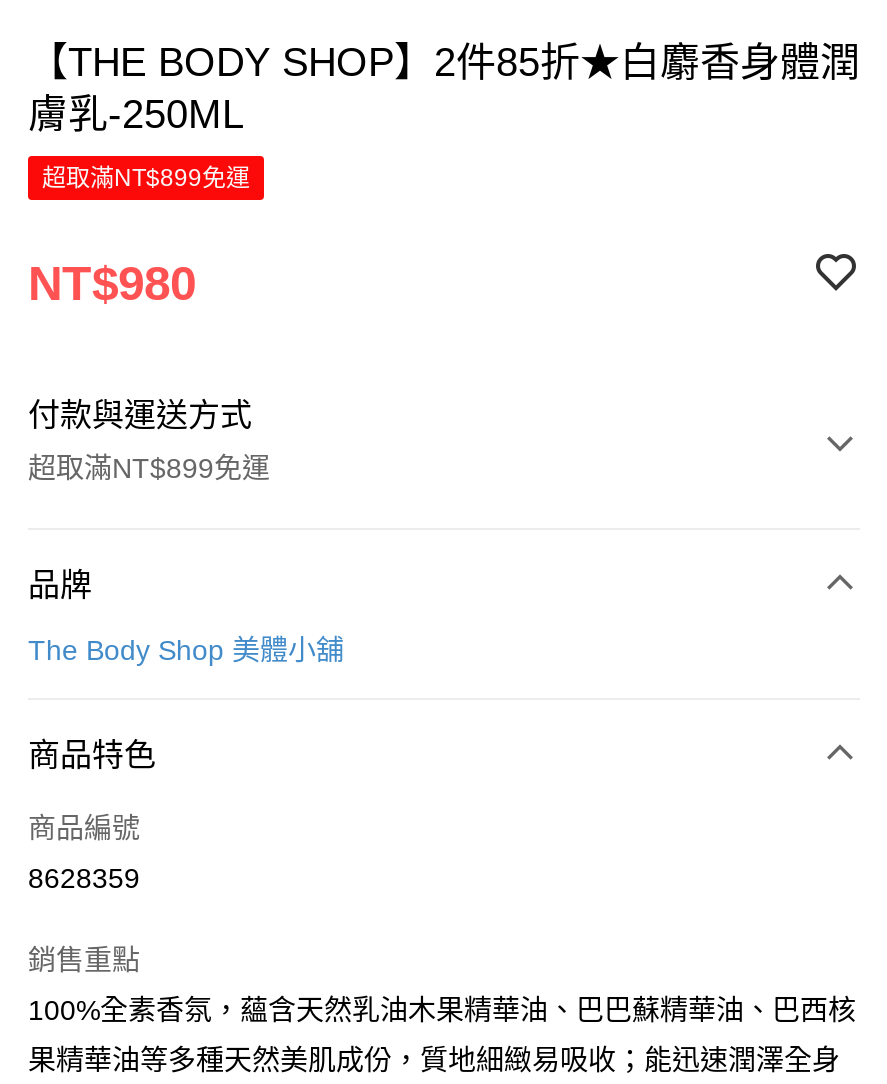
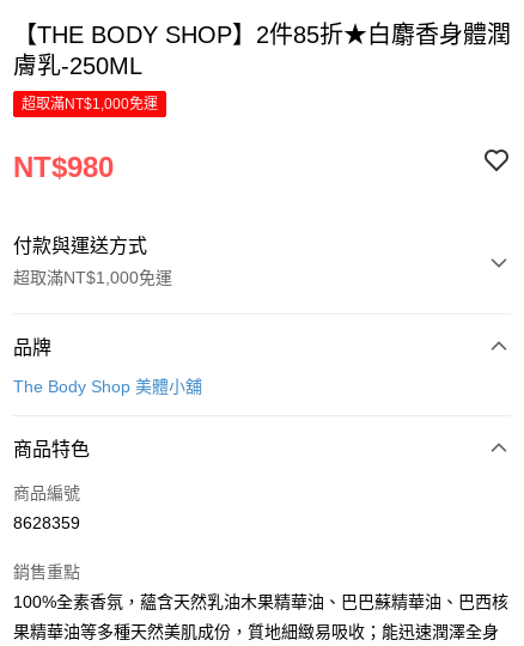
[42,164,250,192] 超取滿NT$899免運 -> [22,96,158,112] 超取滿NT$1,000免運
[28,452,270,484] 超取滿NT$899免運 -> [13,268,172,287] 超取滿NT$1,000免運

